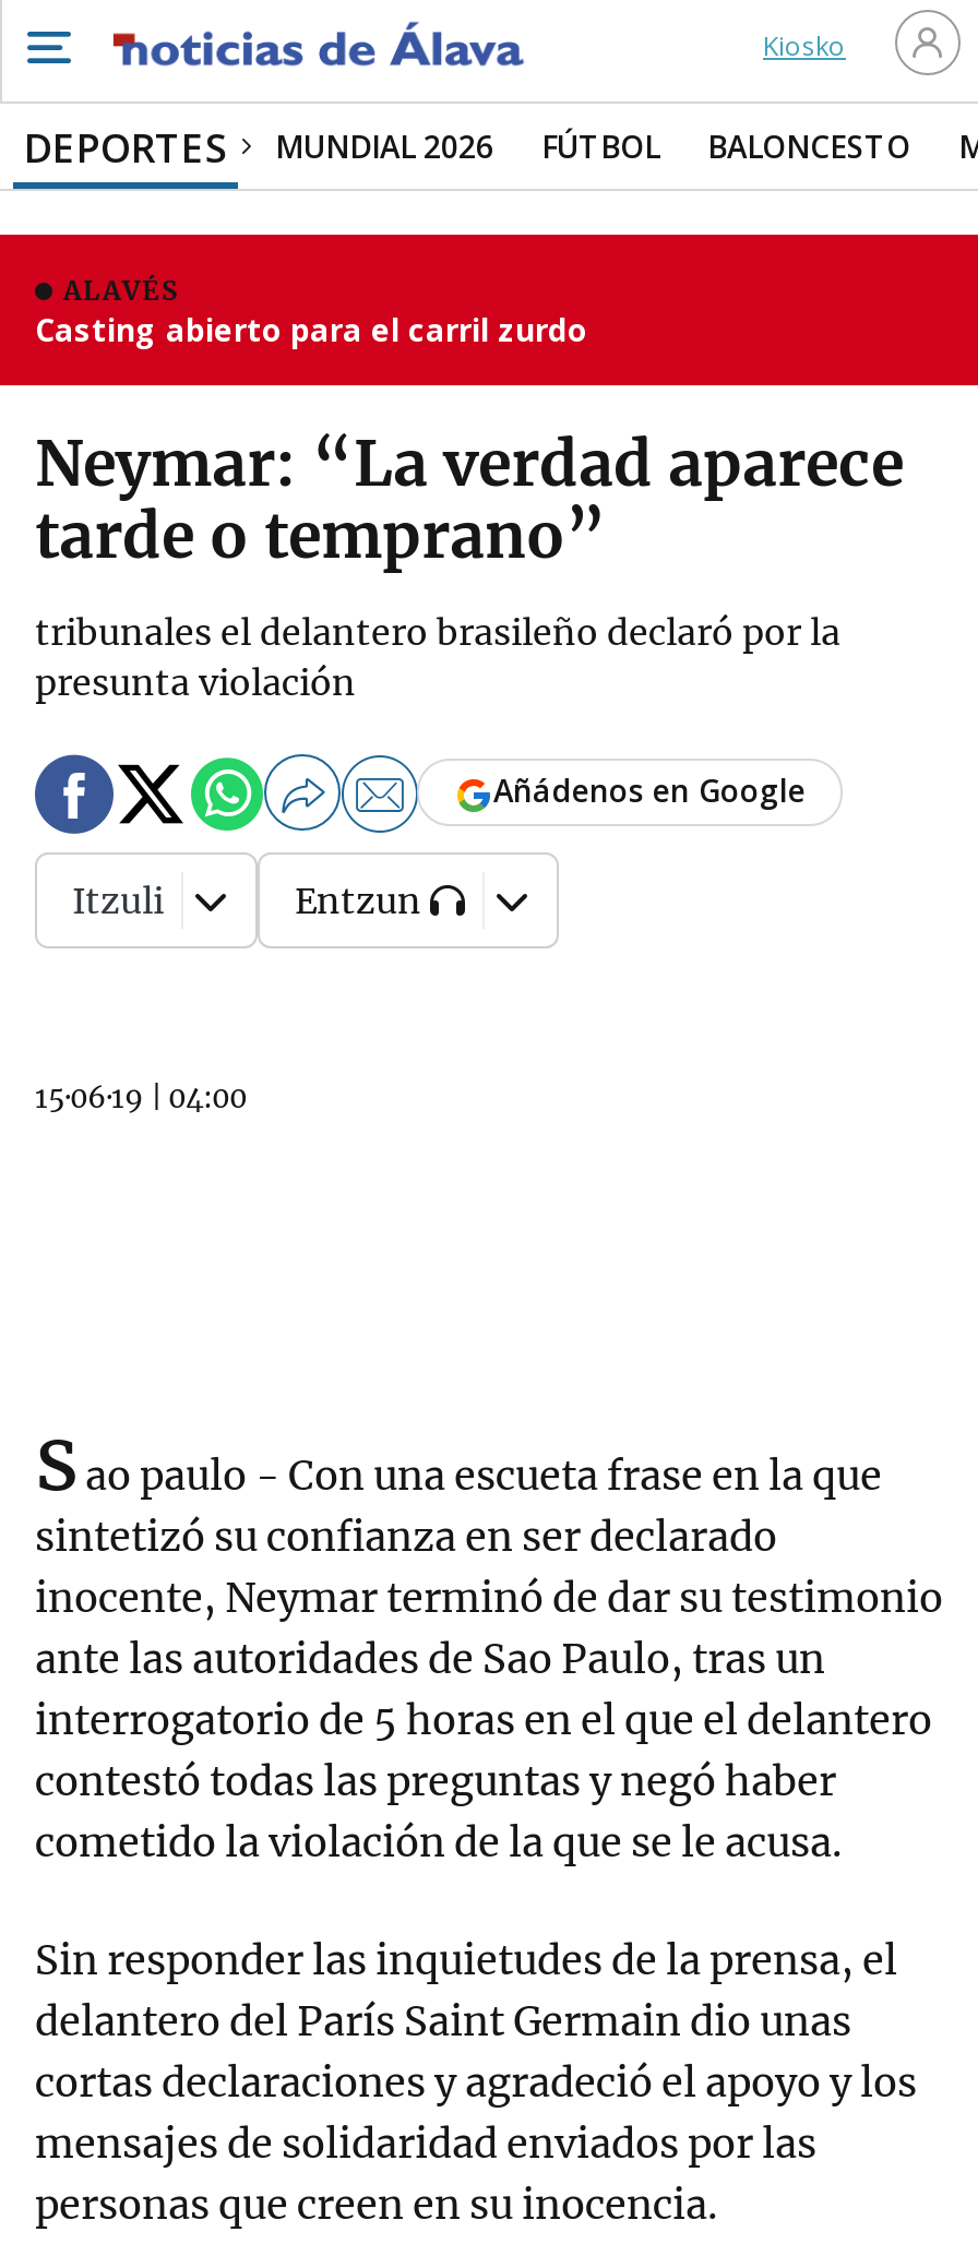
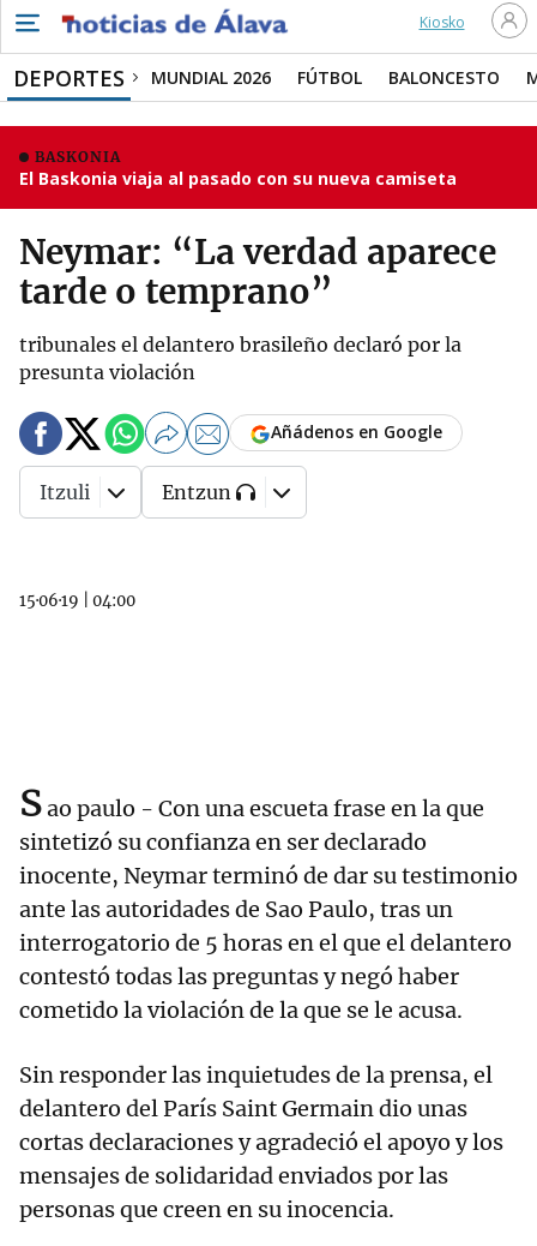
[35,274,587,350] ALAVÉS | Casting abierto para el carril zurdo -> [19,148,457,190] BASKONIA | El Baskonia viaja al pasado con su nueva camiseta

